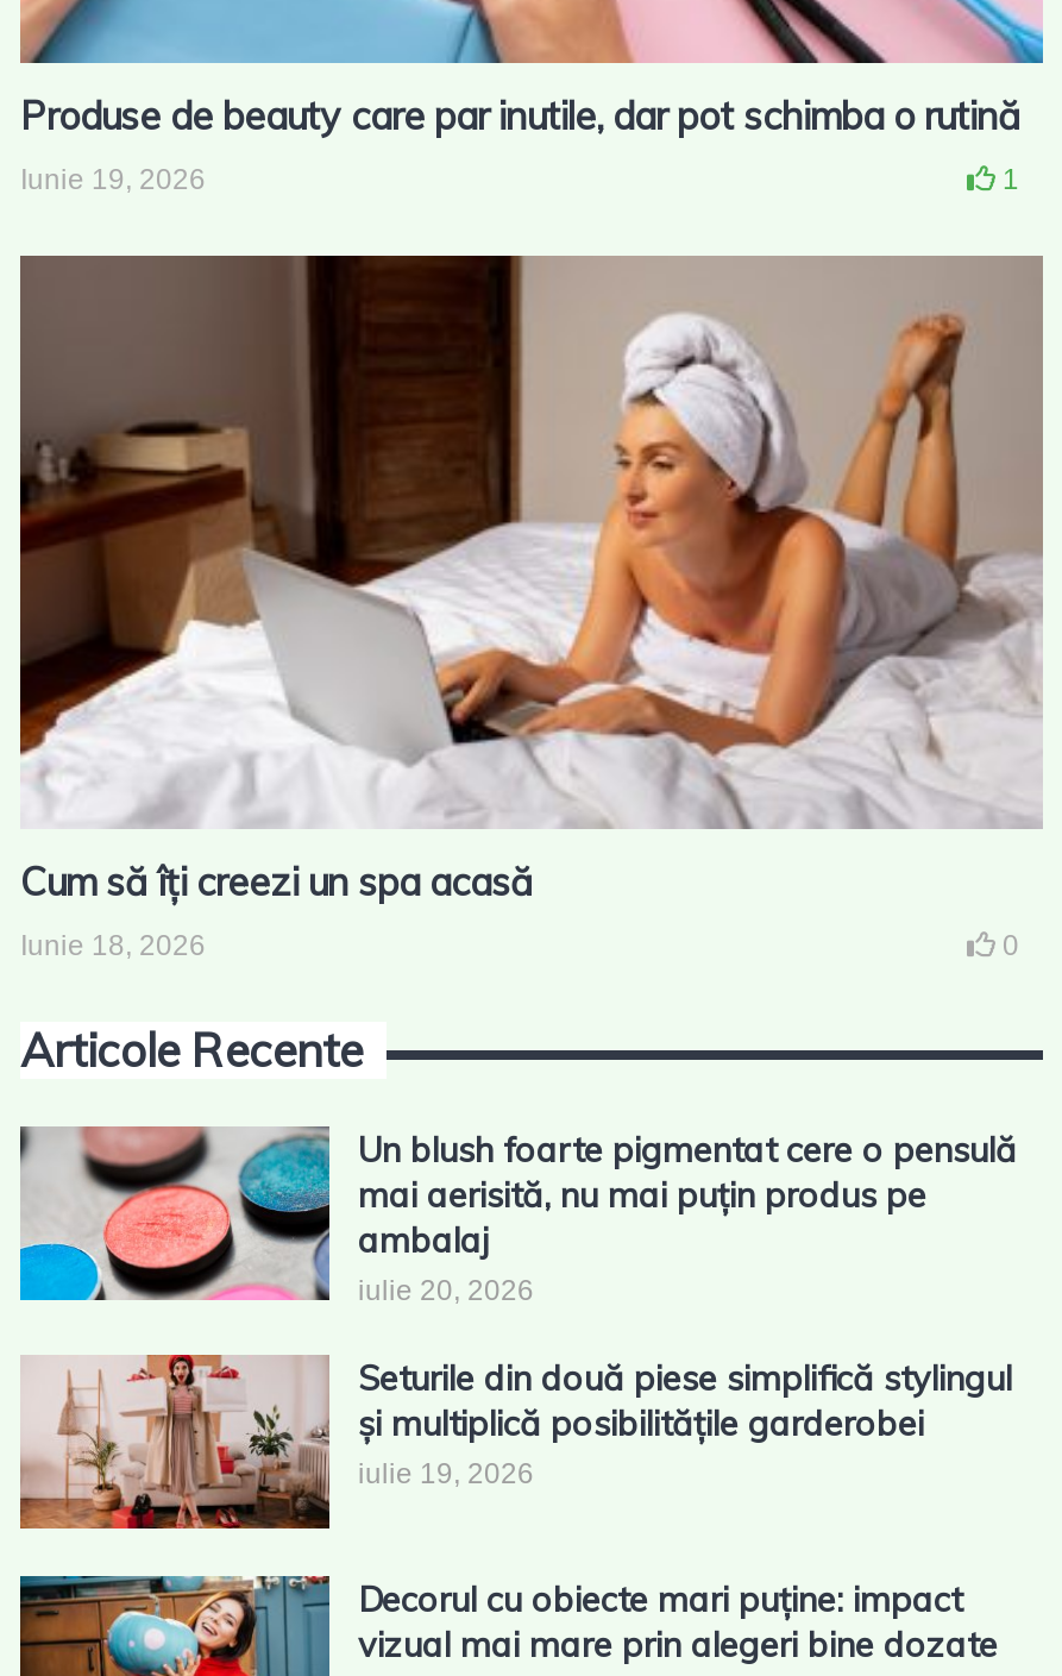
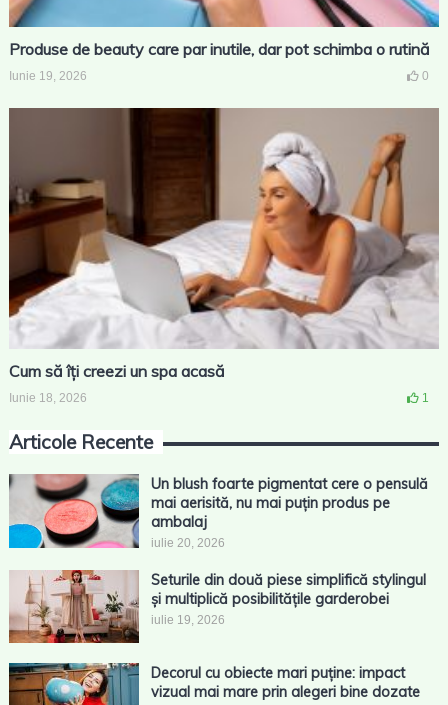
[1003,163,1019,196] 1 -> [422,68,429,82] 0
[1003,930,1019,963] 0 -> [422,391,429,405] 1

